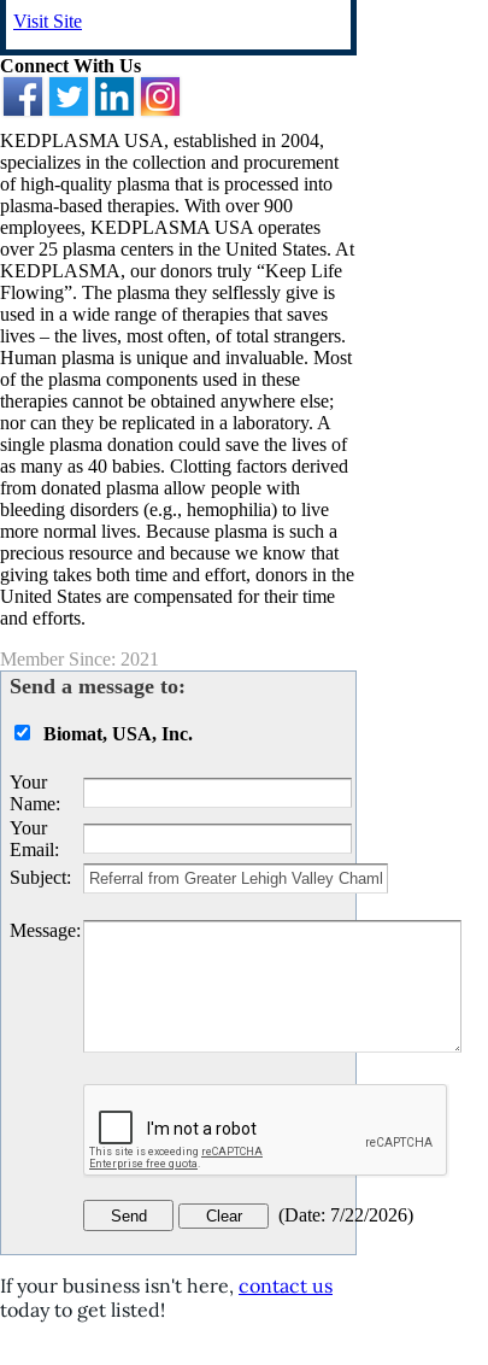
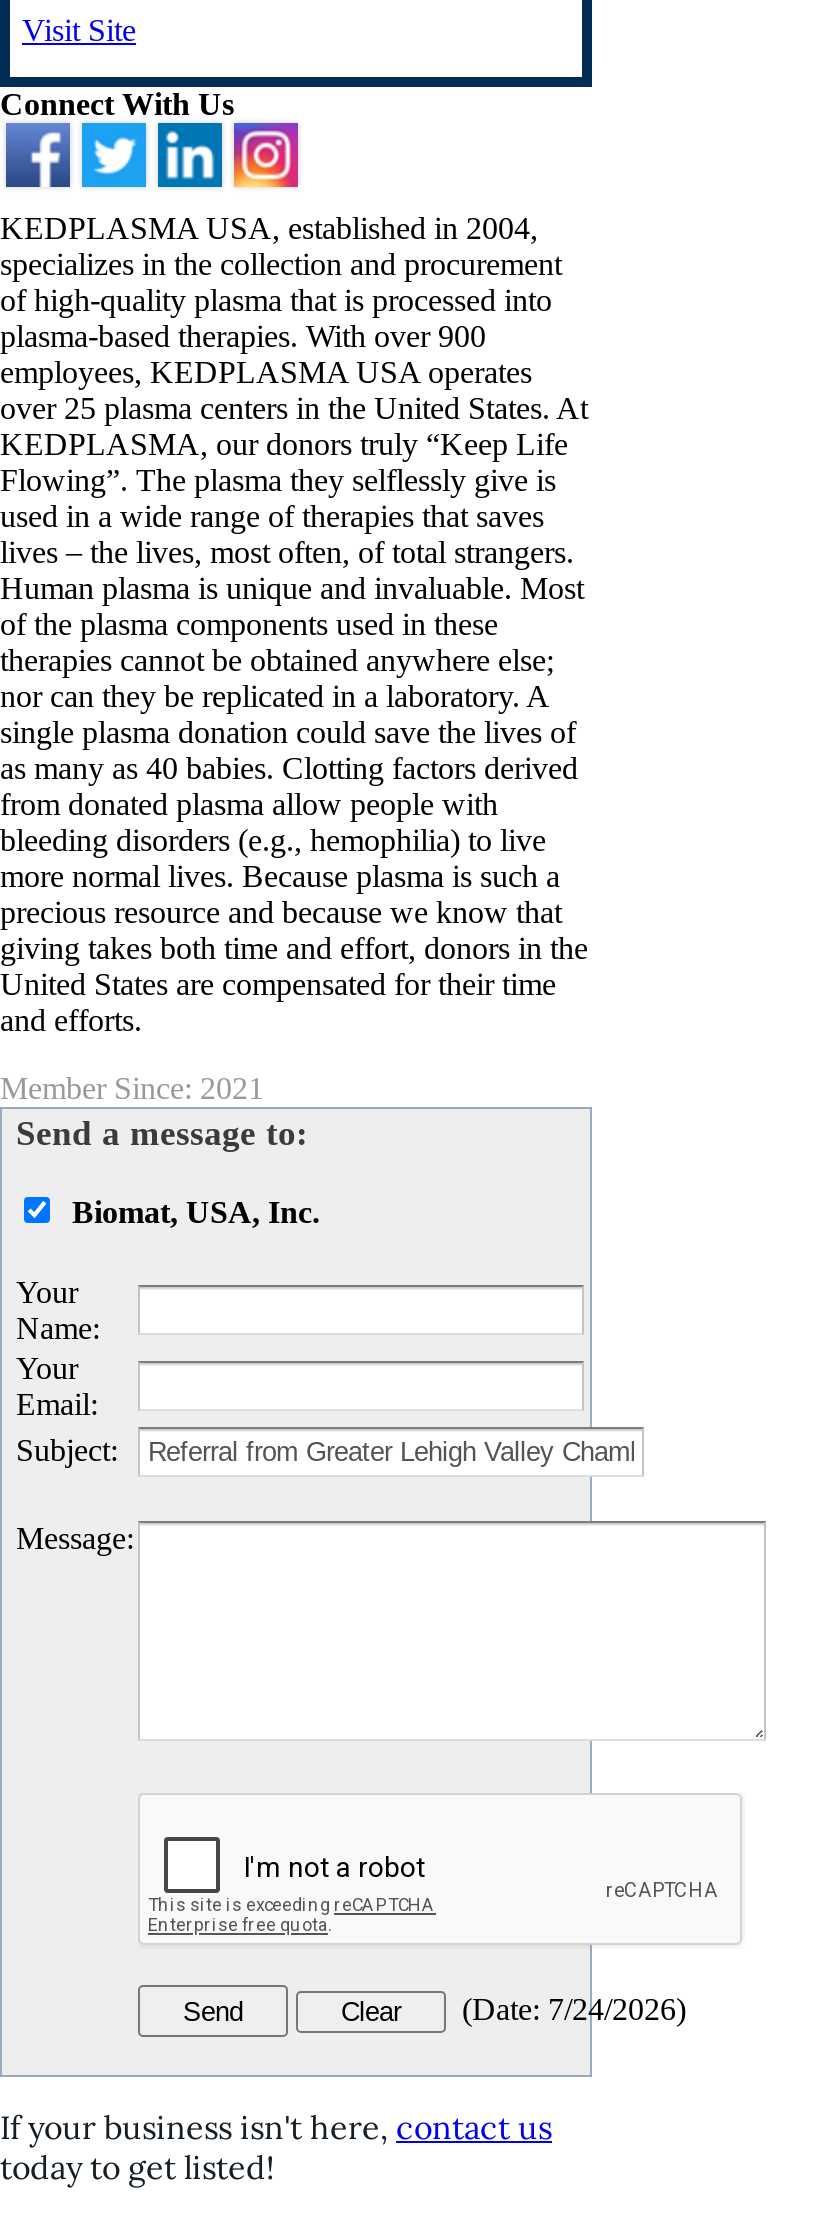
[269,1204,413,1225] (Date: 7/22/2026) -> [446,1992,686,2026] (Date: 7/24/2026)

